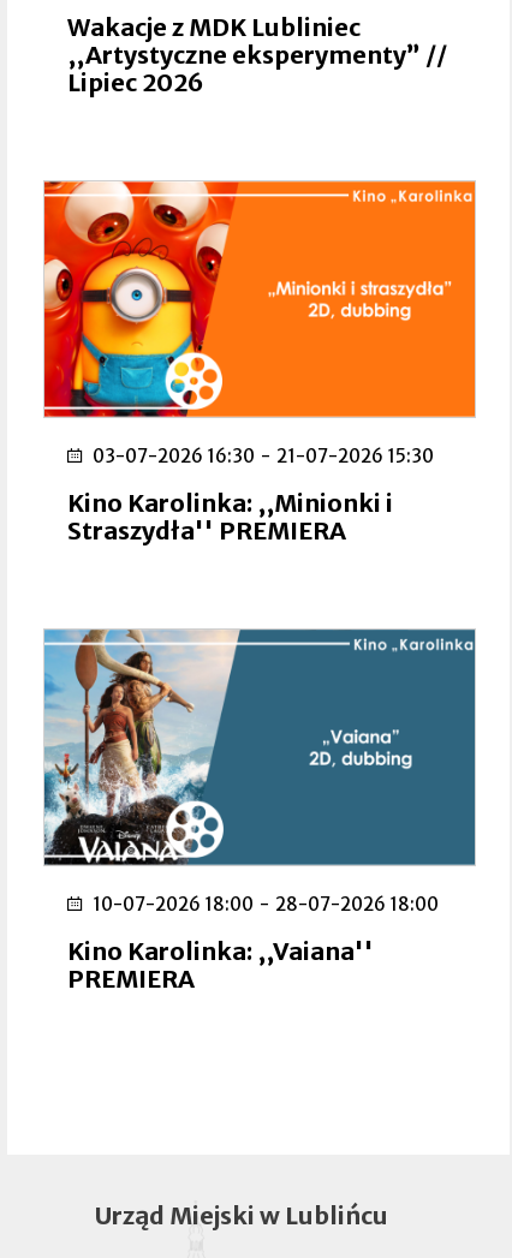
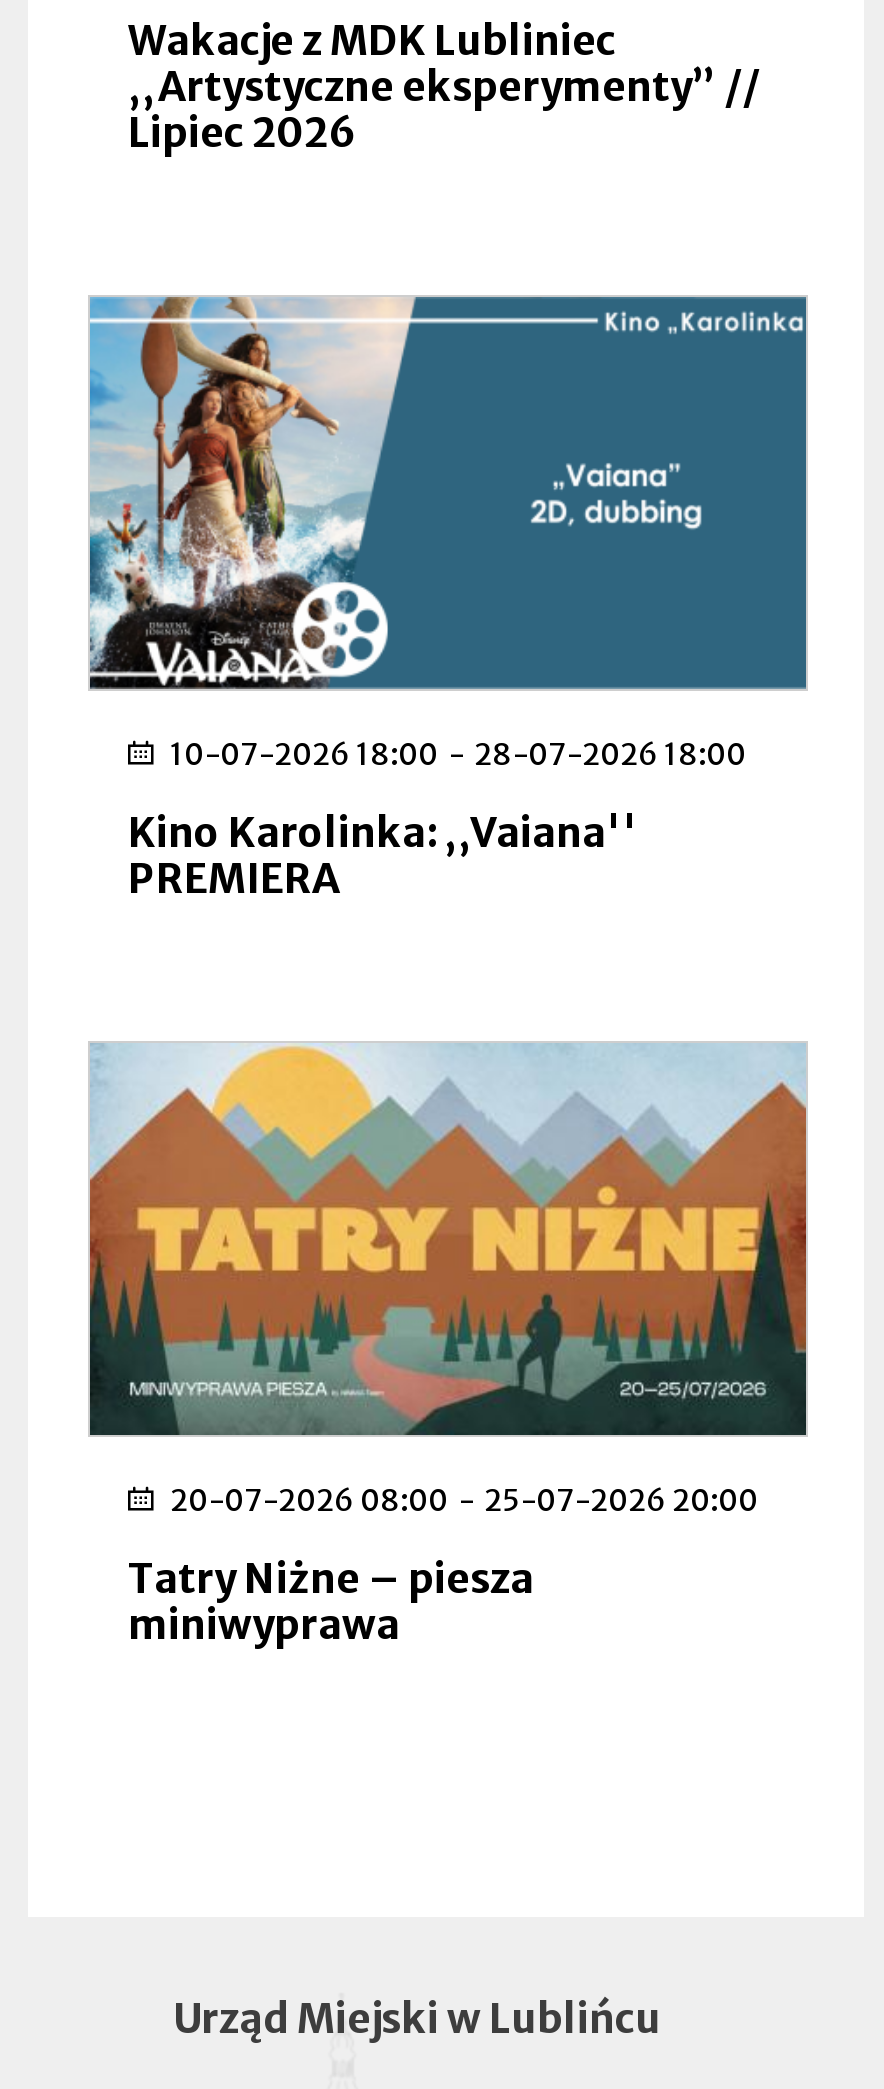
[43,180,476,545] [image] | 03-07-2026 16:30 - 21-07-2026 15:30 | Kino Karolinka: ,,Minionki i | Straszydła'' PREMIERA -> none
moved [42,627,439,994] -> [86,293,746,903]: [image] | 10-07-2026 18:00 - 28-07-2026 18:00 | Kino Karolinka: ,,Vaiana'' | PREMIERA
none -> [88,1043,808,1649] [image] | 20-07-2026 08:00 - 25-07-2026 20:00 | Tatry Niżne – piesza | miniwyprawa

